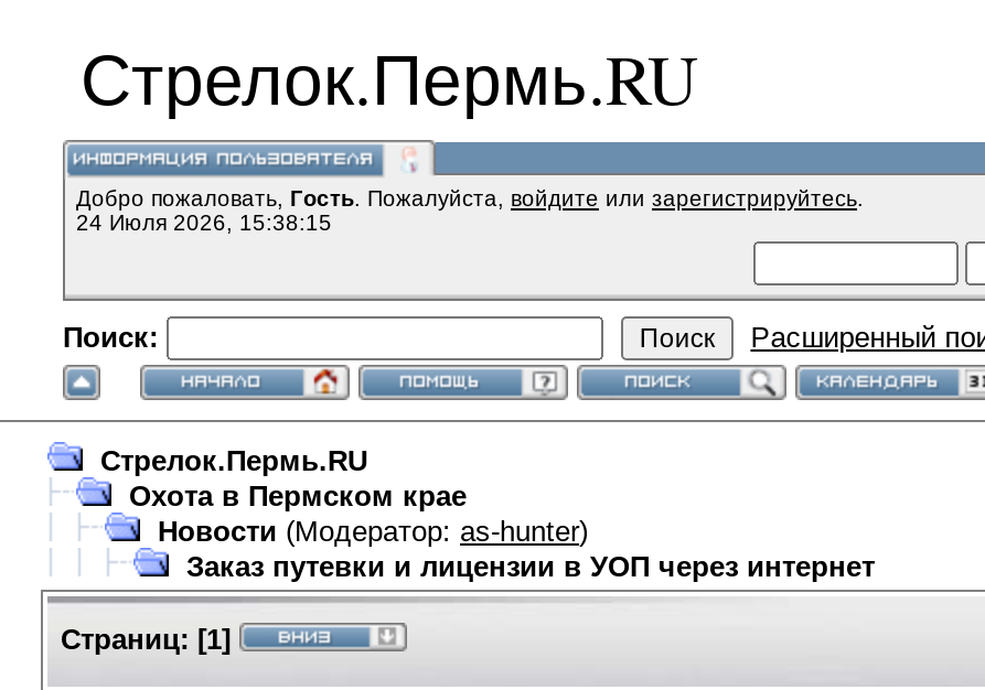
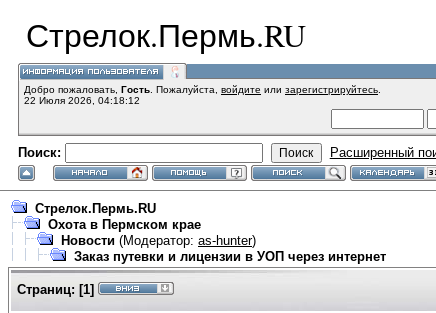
[76,211,332,235] 24 Июля 2026, 15:38:15 -> [24,95,140,106] 22 Июля 2026, 04:18:12

